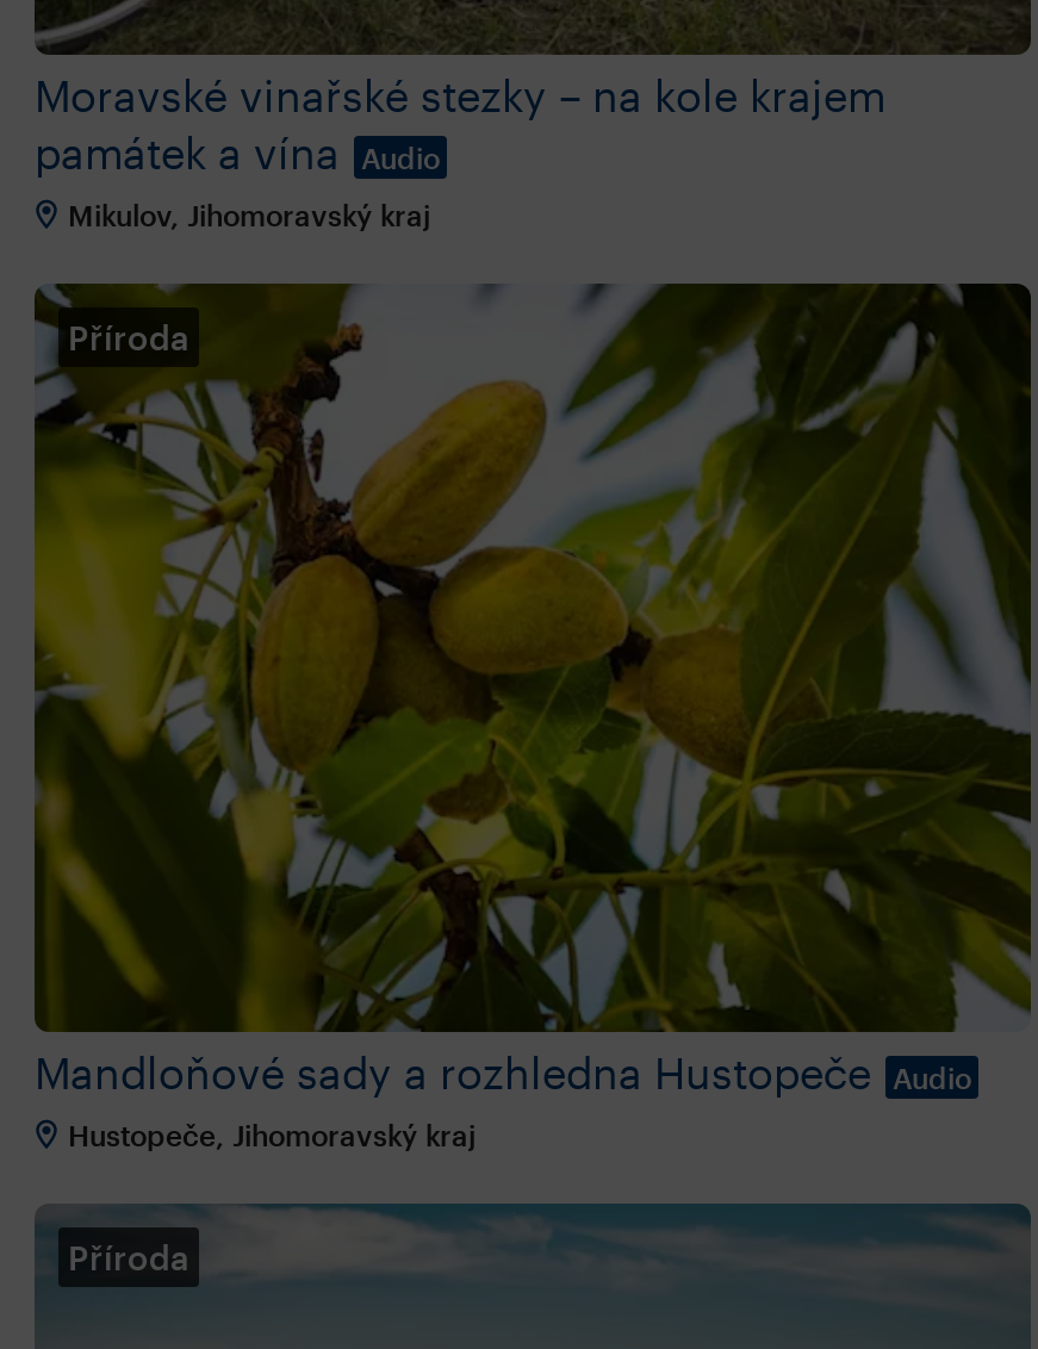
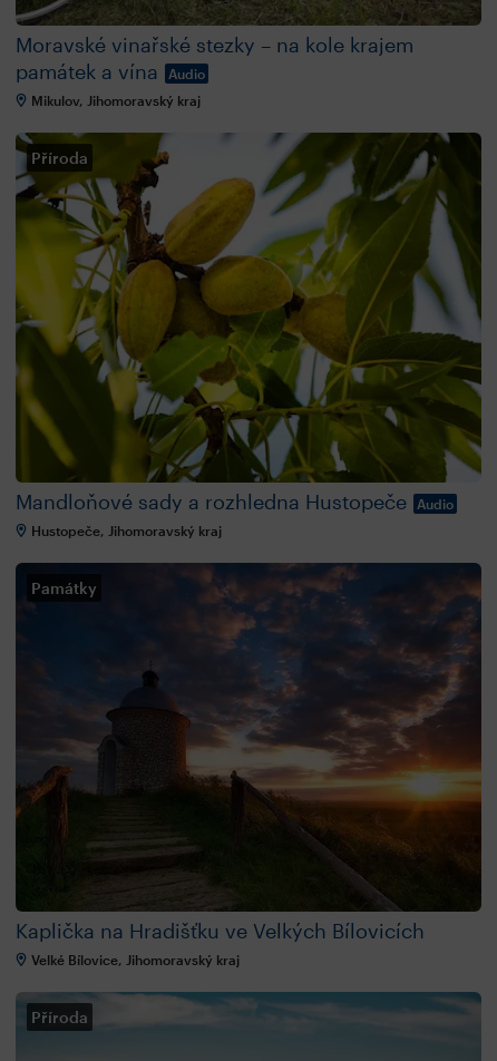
none -> [16,562,483,913] [image] | Památky
none -> [16,919,425,968] Kaplička na Hradišťku ve Velkých Bílovicích | Velké Bílovice, Jihomoravský kraj

